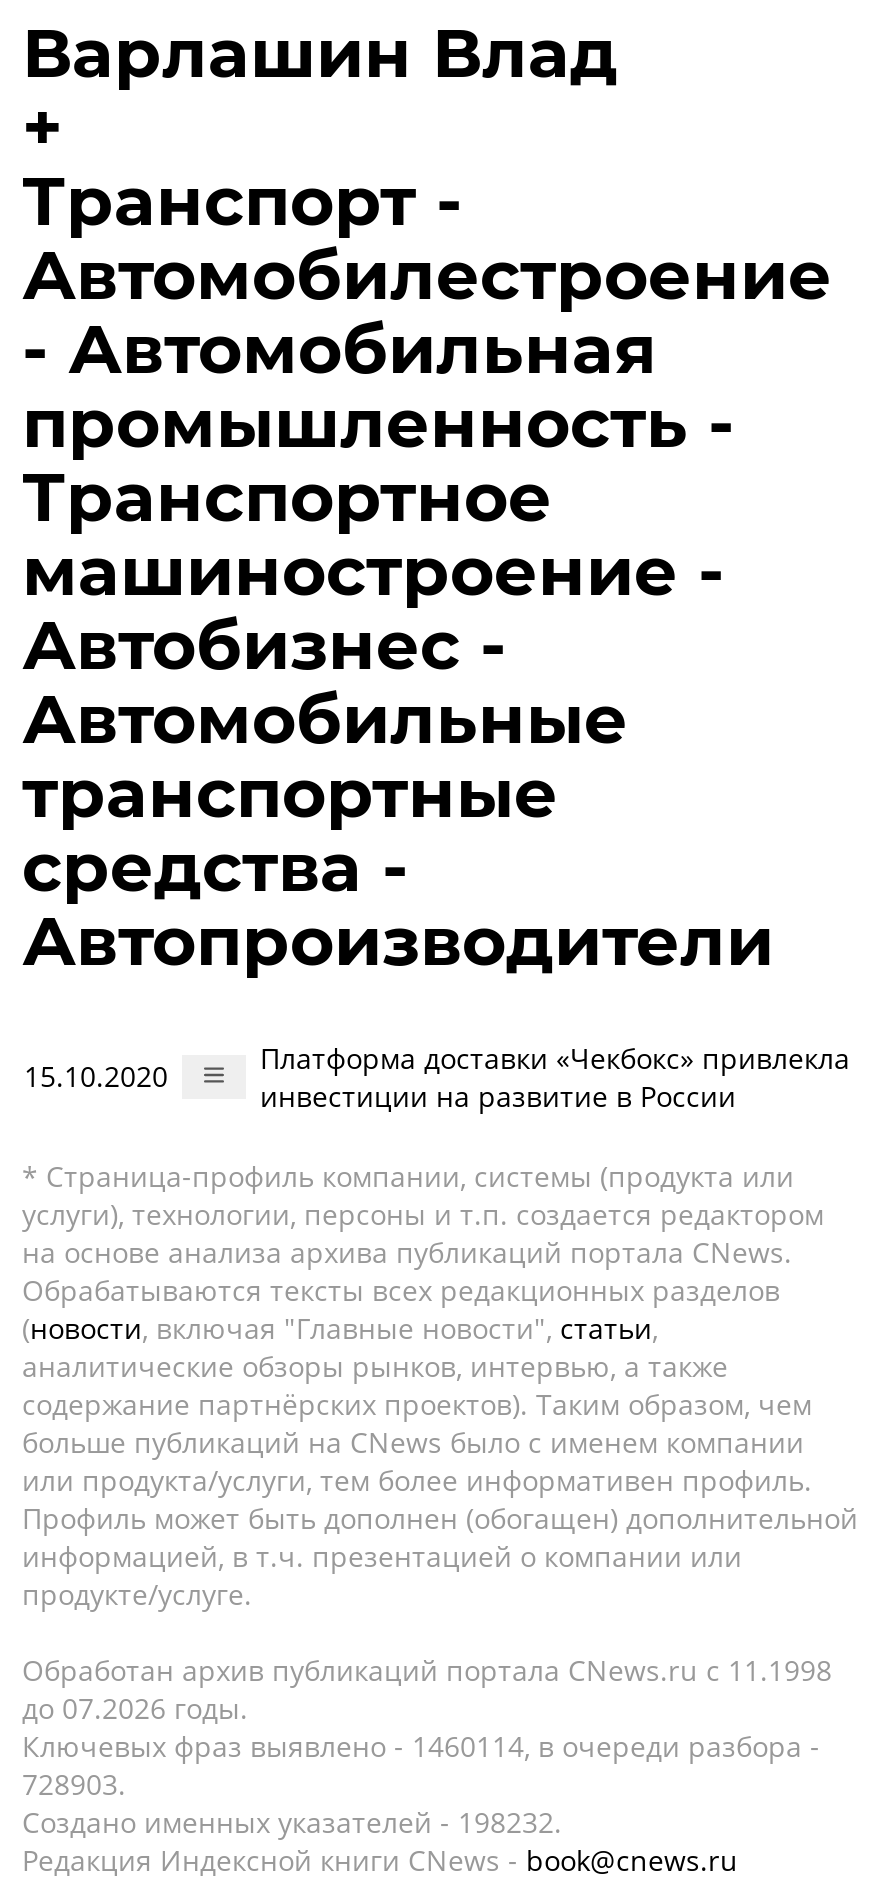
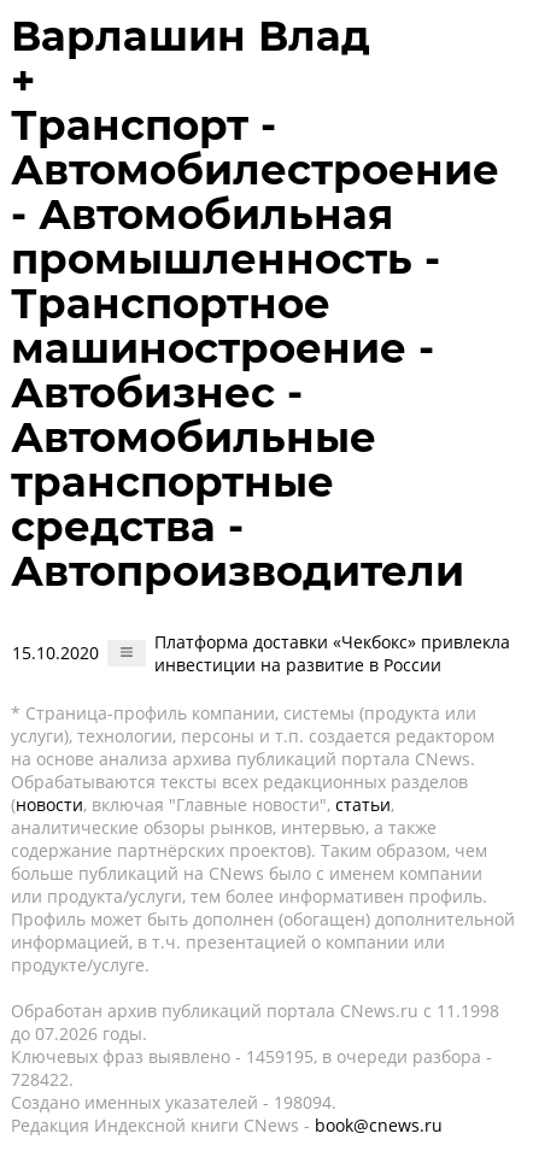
[22,1727,820,1765] Ключевых фраз выявлено - 1460114, в очереди разбора - -> [11,1045,492,1068] Ключевых фраз выявлено - 1459195, в очереди разбора -
[22,1765,126,1803] 728903. -> [11,1068,74,1091] 728422.
[22,1803,562,1841] Создано именных указателей - 198232. -> [11,1091,336,1114] Создано именных указателей - 198094.

